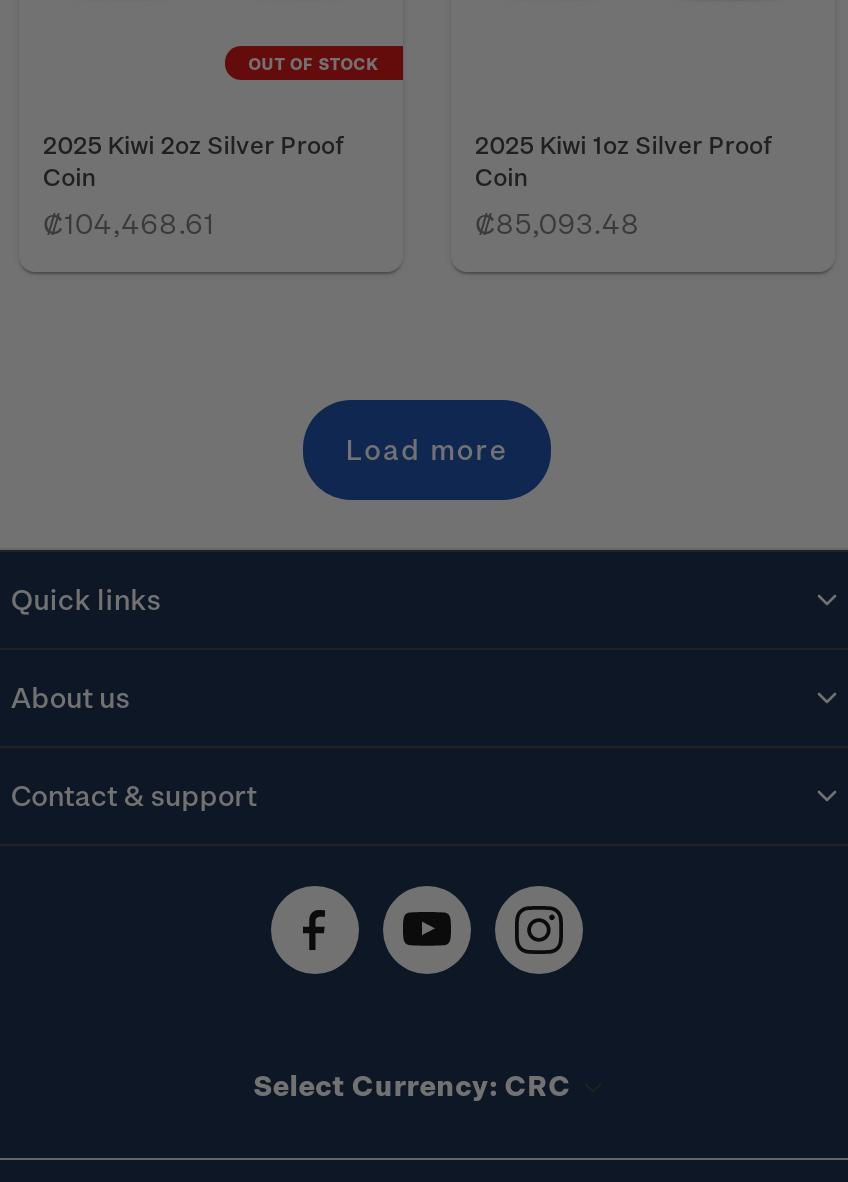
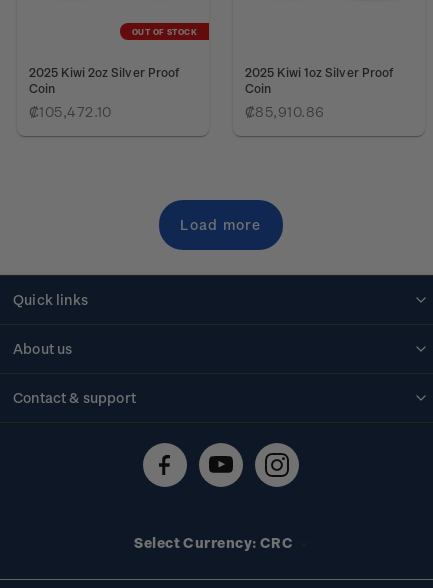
[43,206,215,240] ₡104,468.61 -> [29,103,112,120] ₡105,472.10
[475,206,640,240] ₡85,093.48 -> [245,103,324,120] ₡85,910.86

